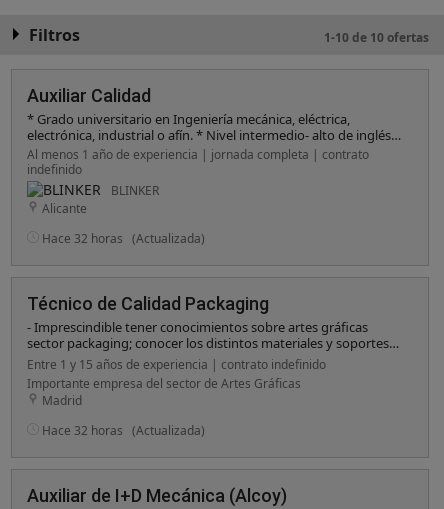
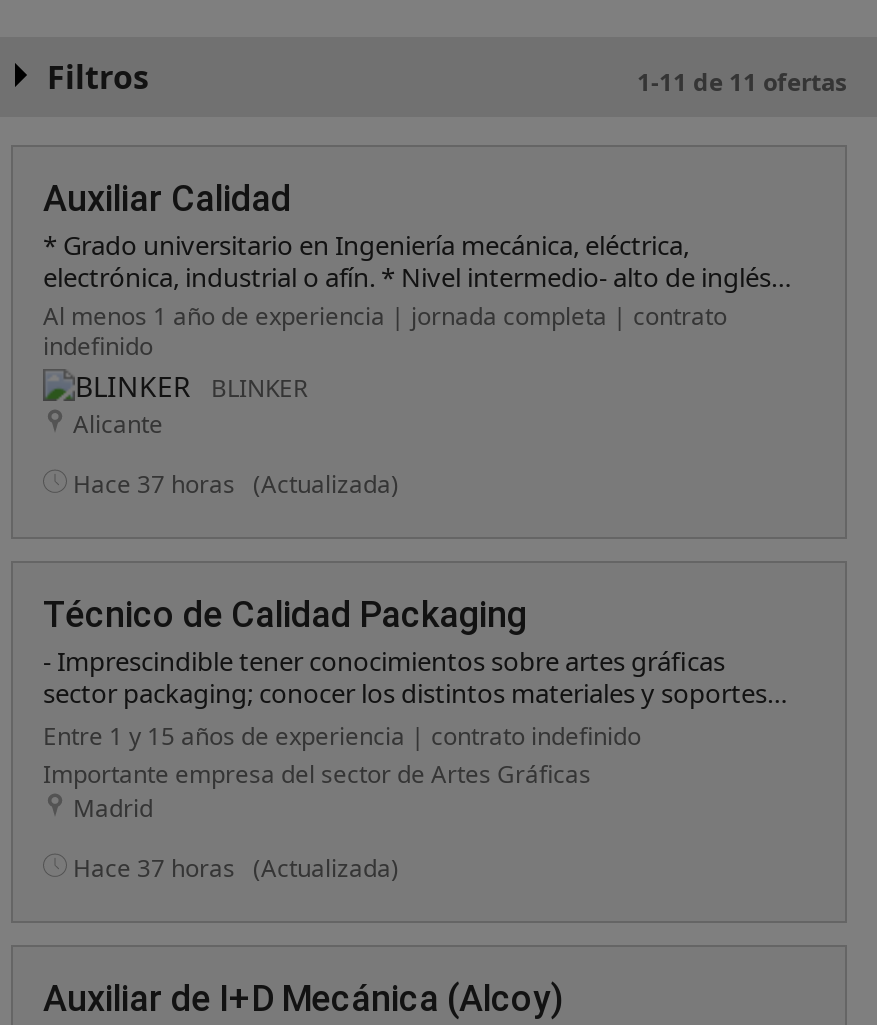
[324,29,429,46] 1-10 de 10 ofertas -> [637,65,847,99] 1-11 de 11 ofertas
[42,230,205,247] Hace 32 horas (Actualizada) -> [73,467,399,501] Hace 37 horas (Actualizada)
[42,422,205,439] Hace 32 horas (Actualizada) -> [73,851,399,885] Hace 37 horas (Actualizada)

